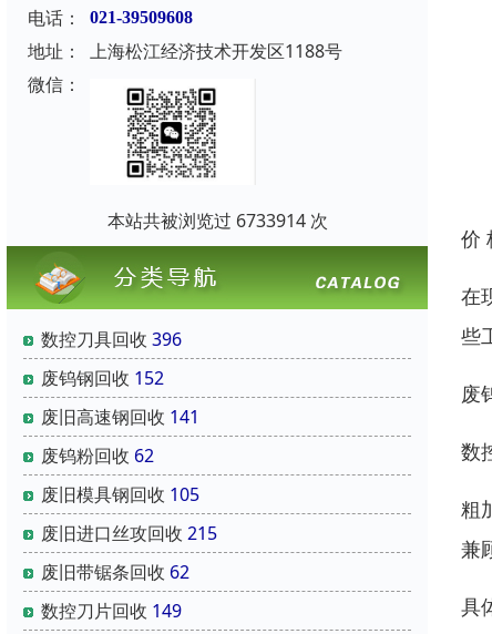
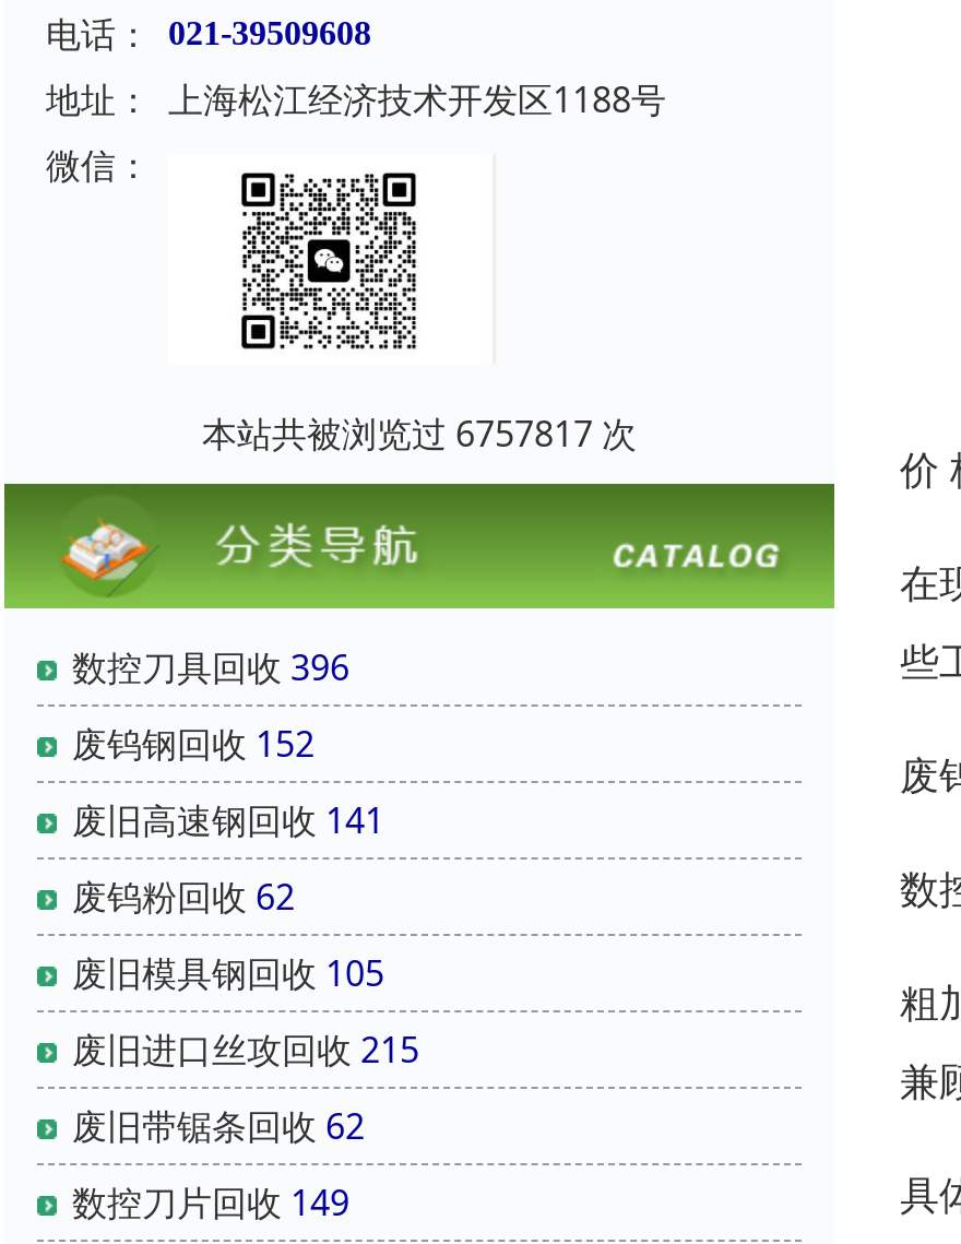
[107,208,327,232] 本站共被浏览过 6733914 次 -> [202,408,637,457] 本站共被浏览过 6757817 次

